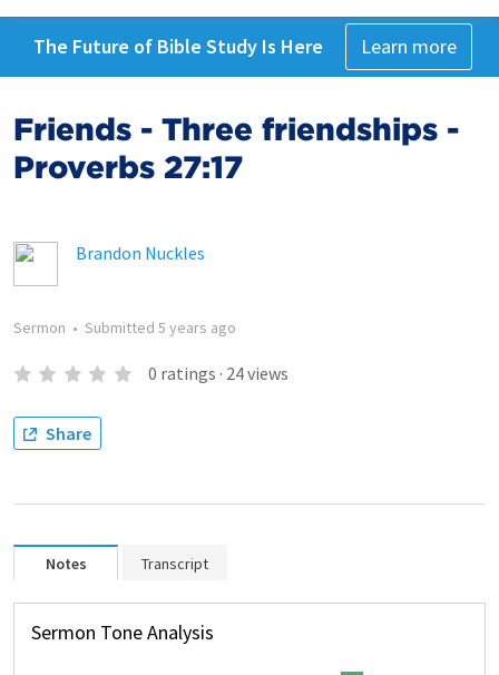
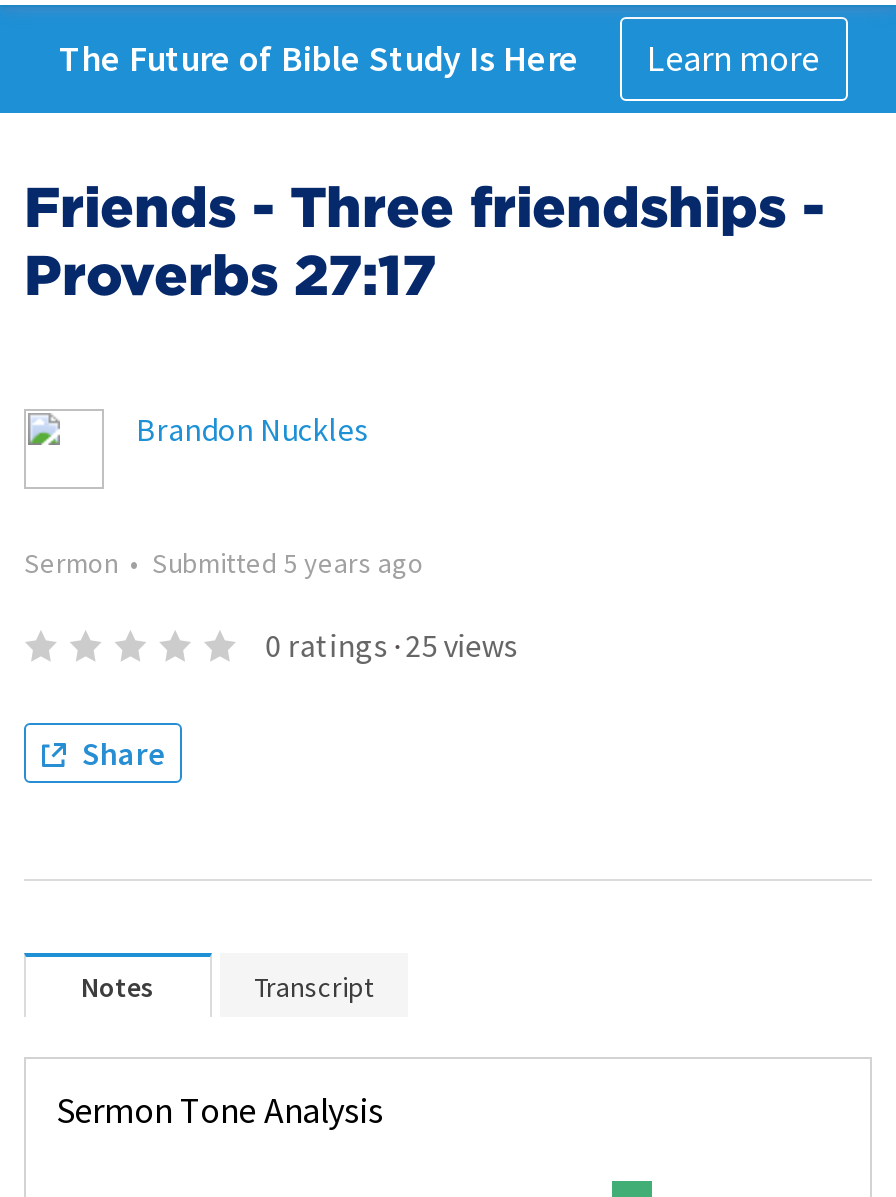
[148,362,288,384] 0 ratings · 24 views -> [265,625,517,665] 0 ratings · 25 views

